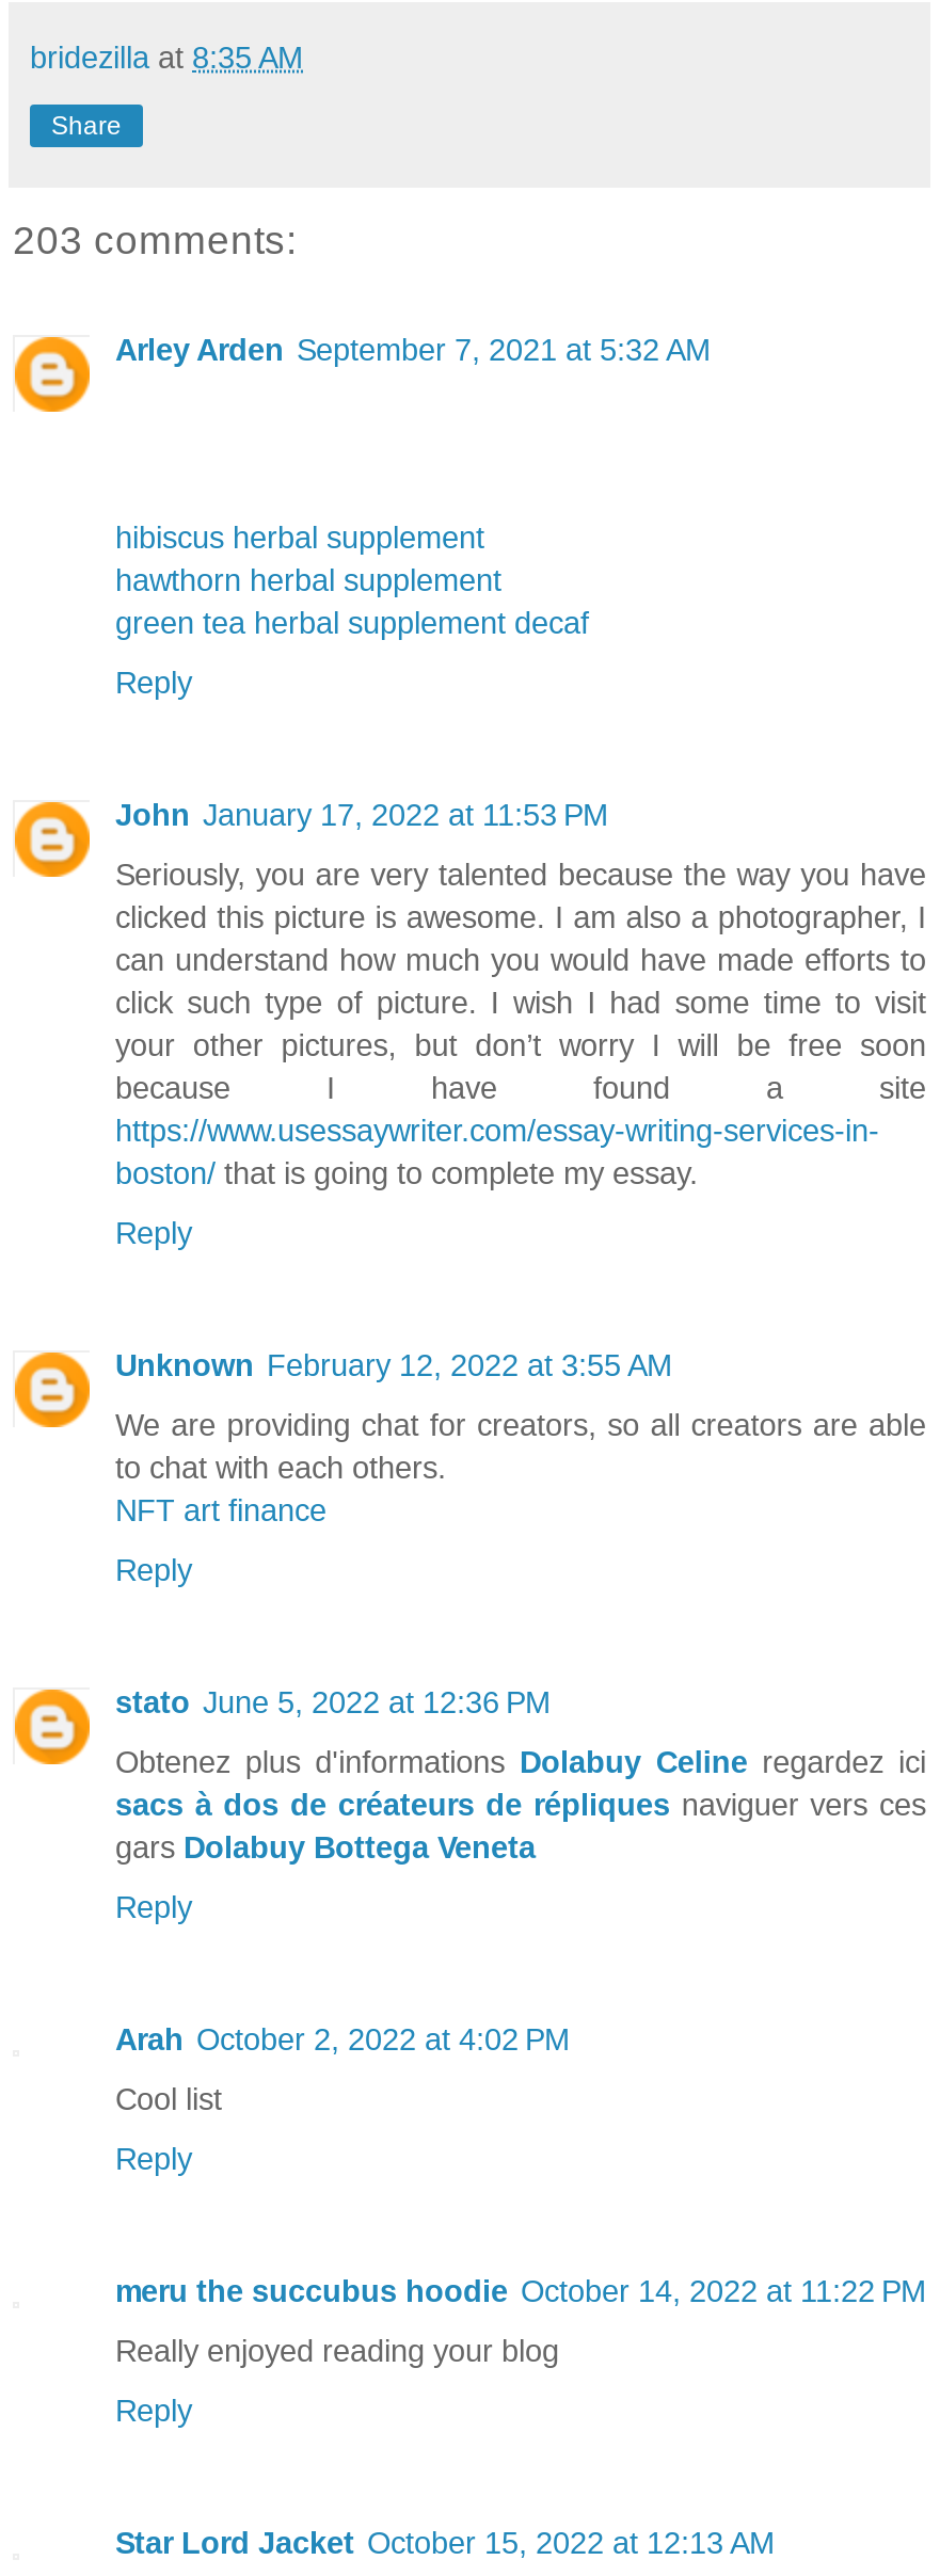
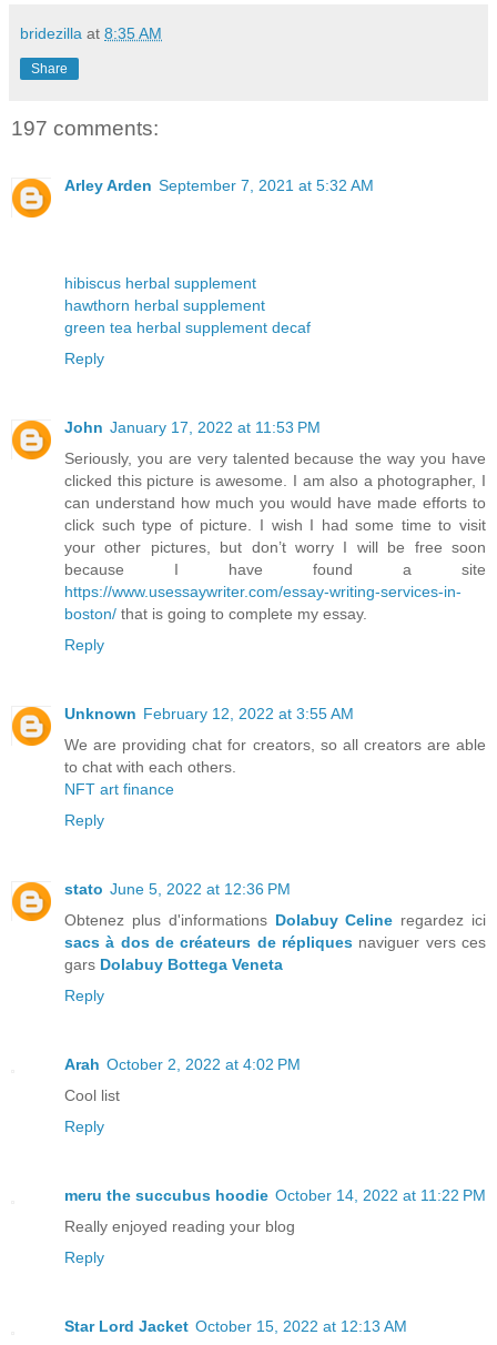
[13,218,297,262] 203 comments: -> [11,117,159,140] 197 comments:

